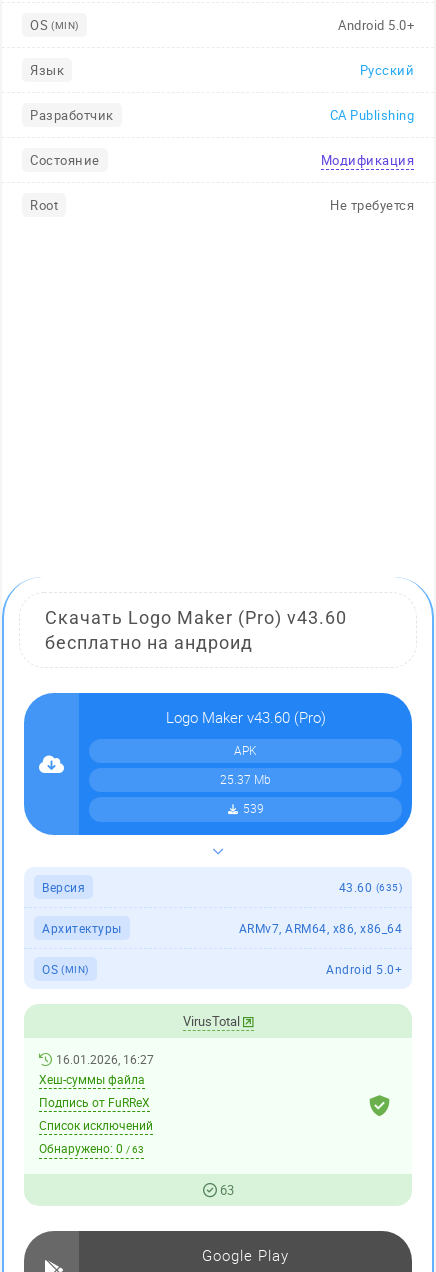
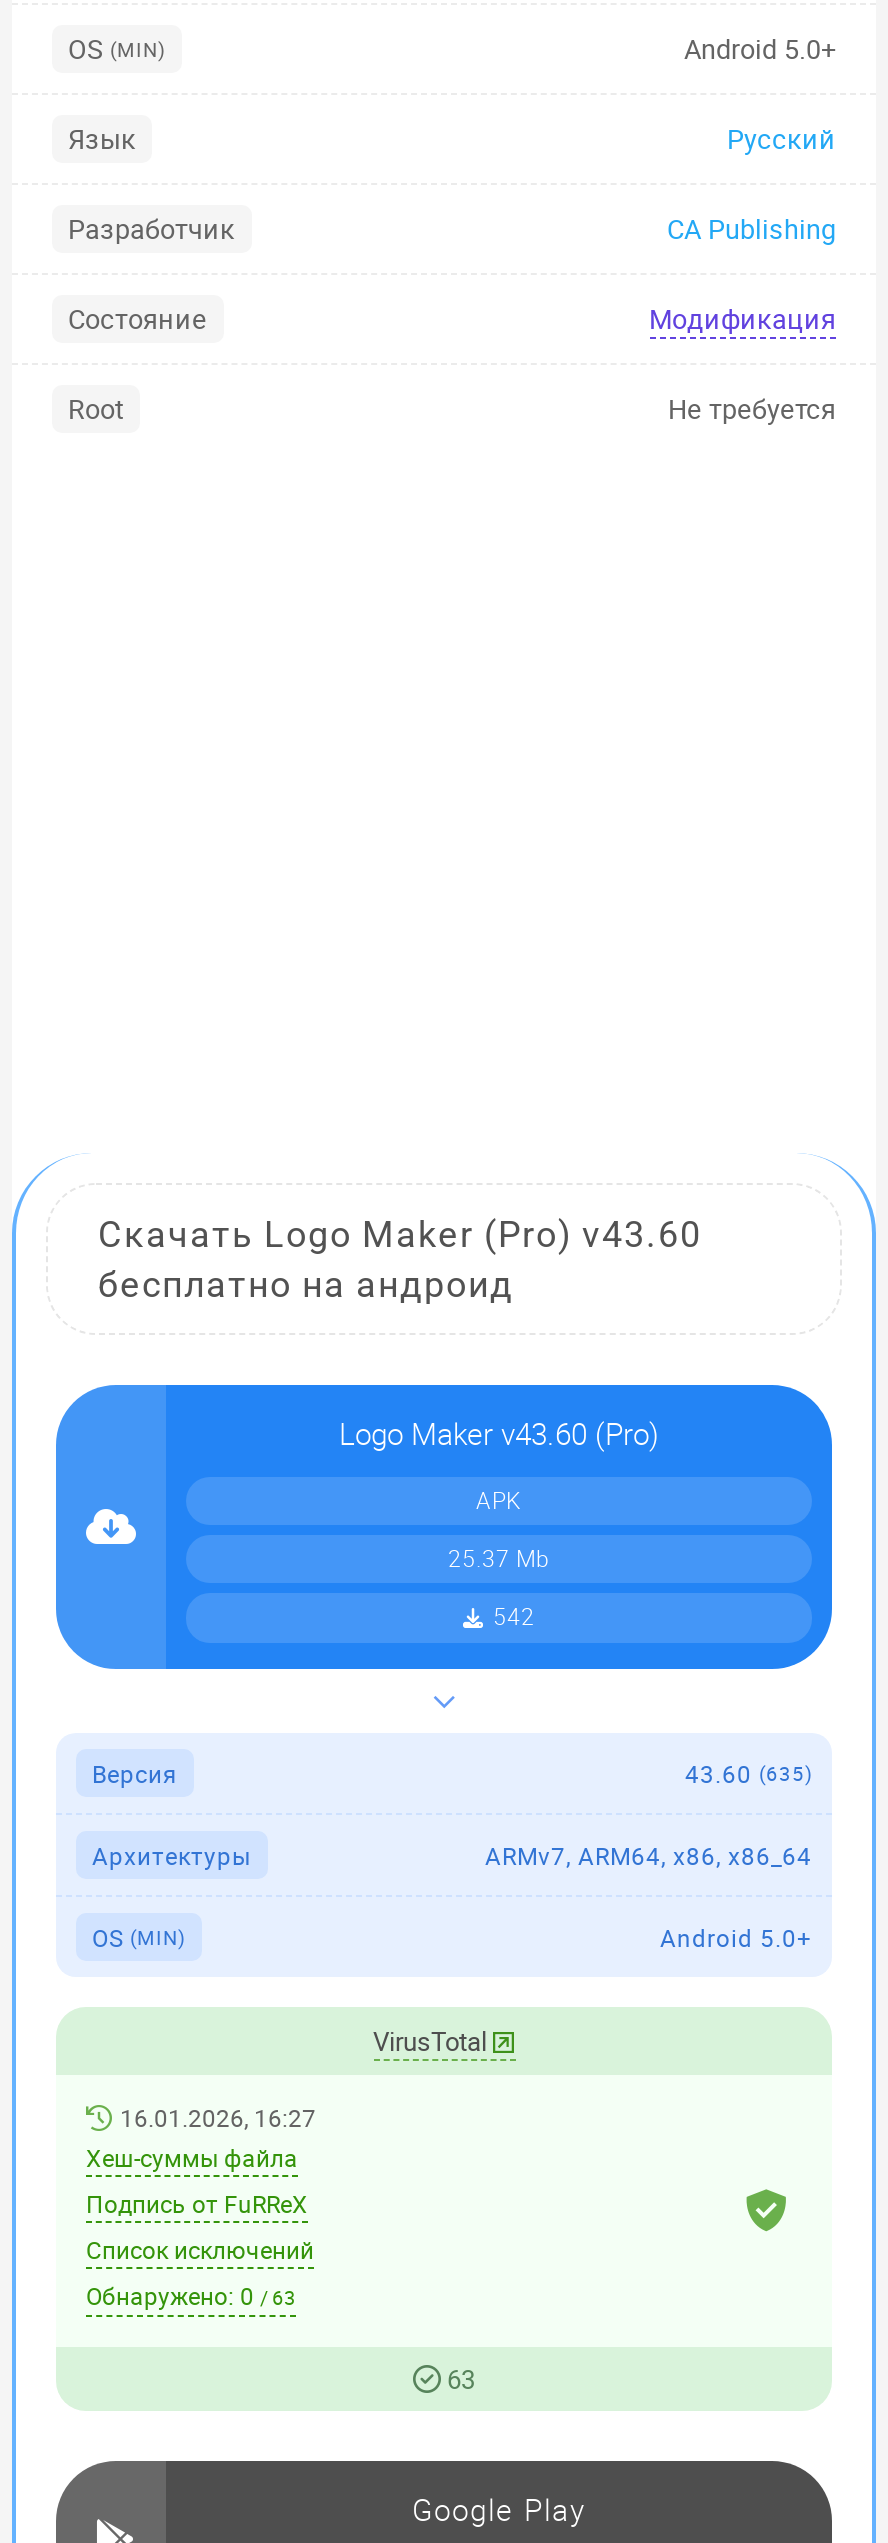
[239,801,263,816] 539 -> [487,1601,535,1631] 542

